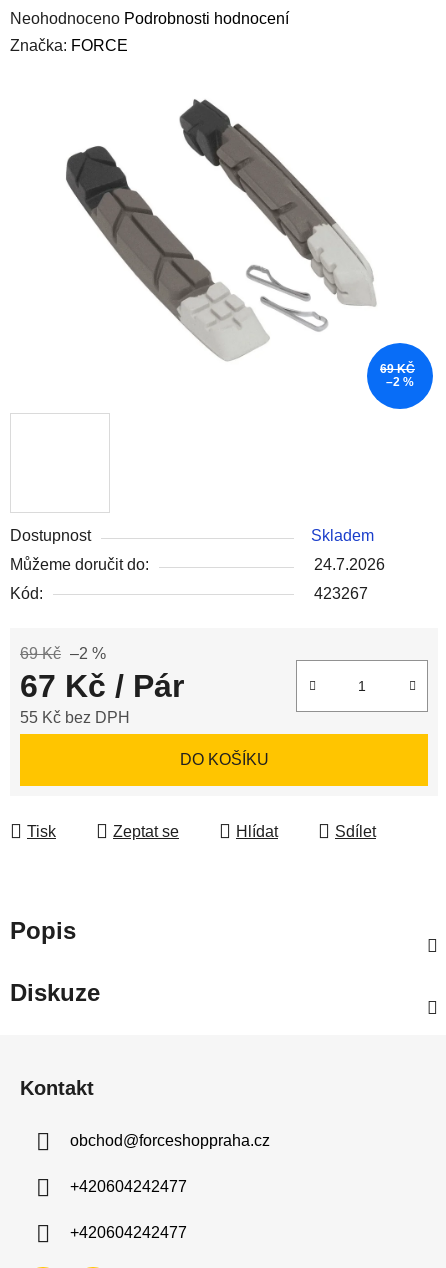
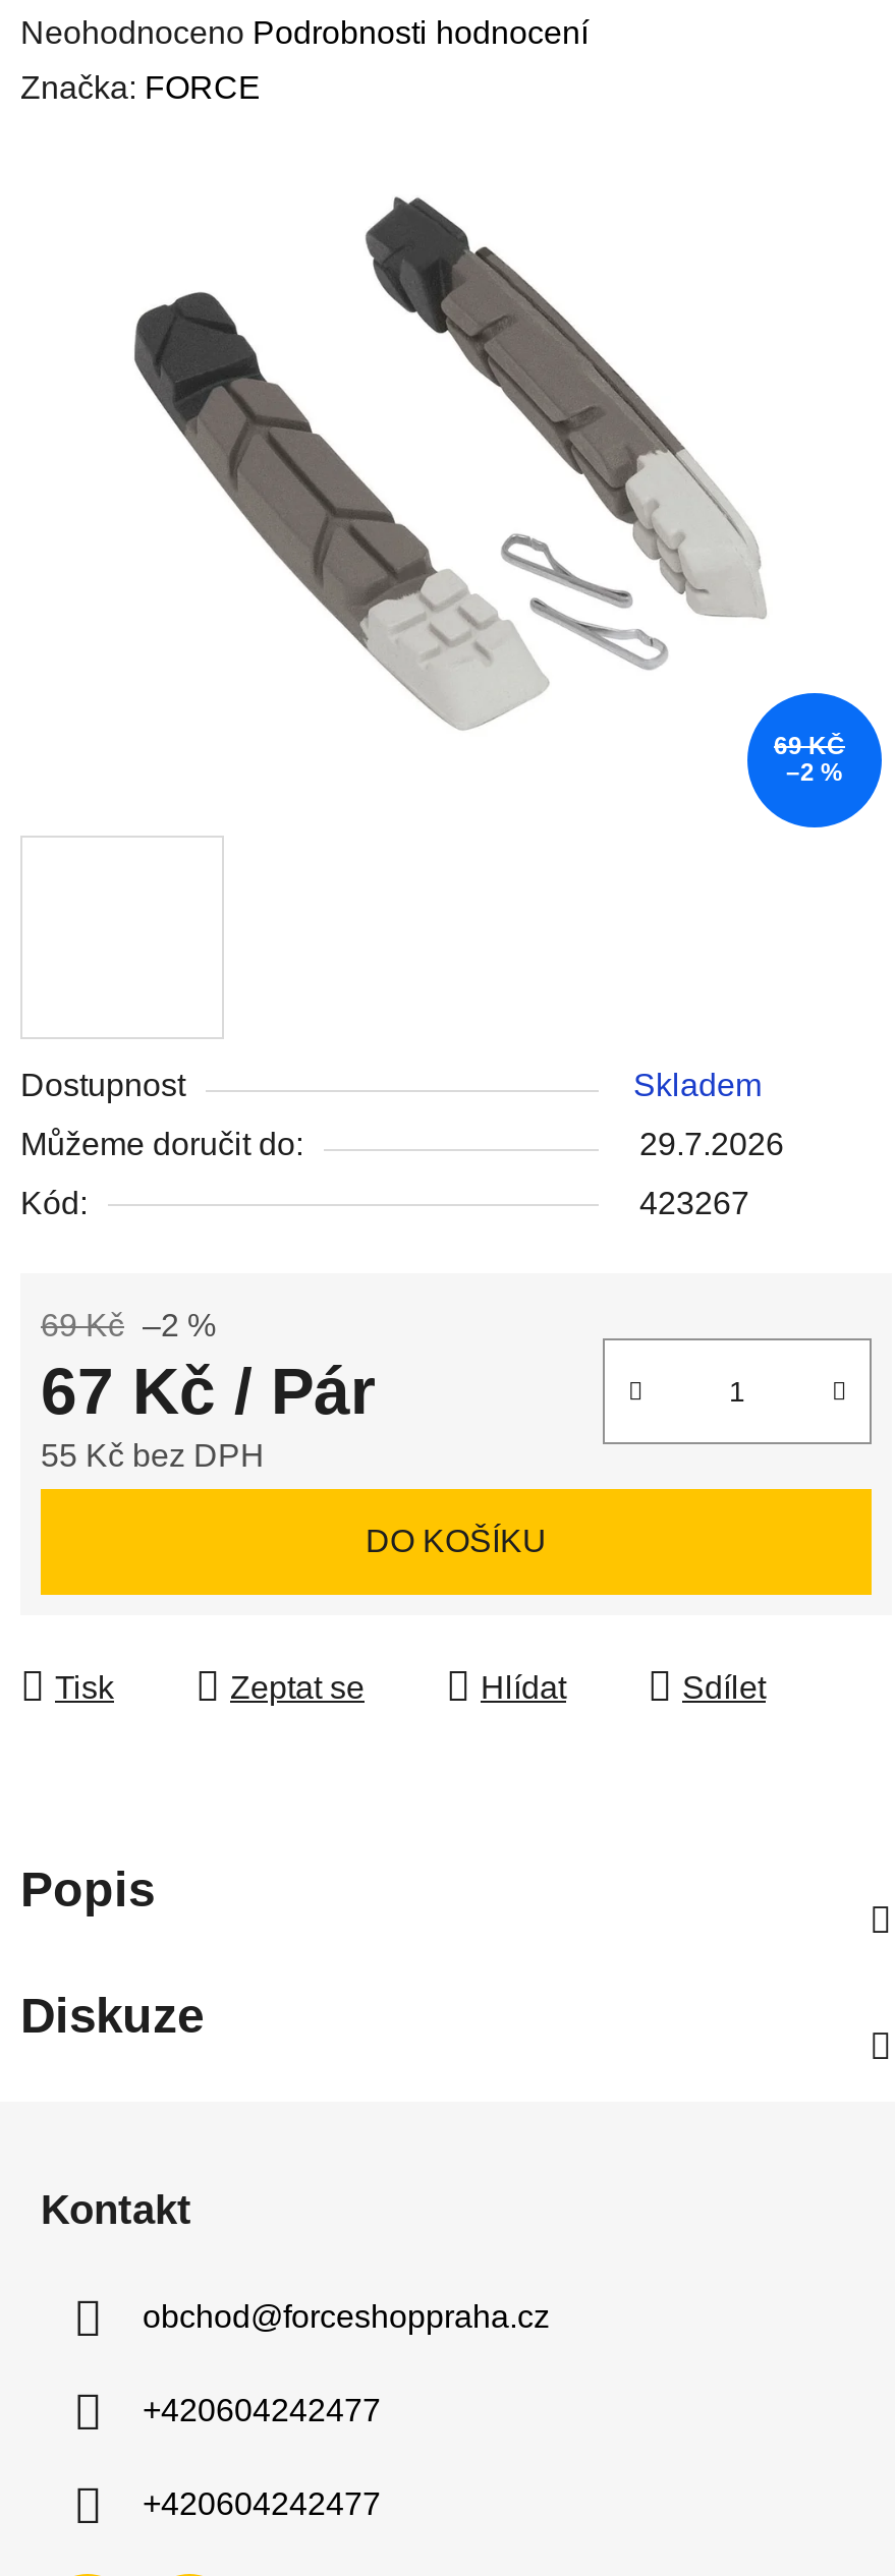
[314,556,385,573] 24.7.2026 -> [639,1126,784,1160] 29.7.2026

